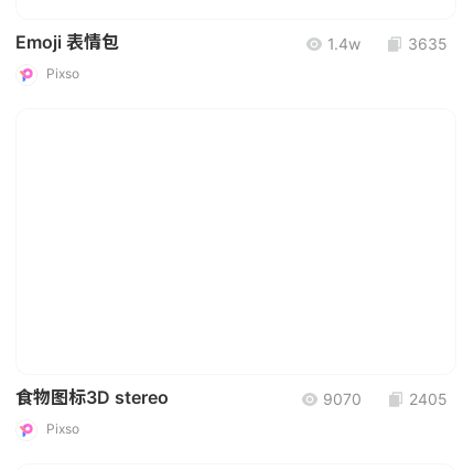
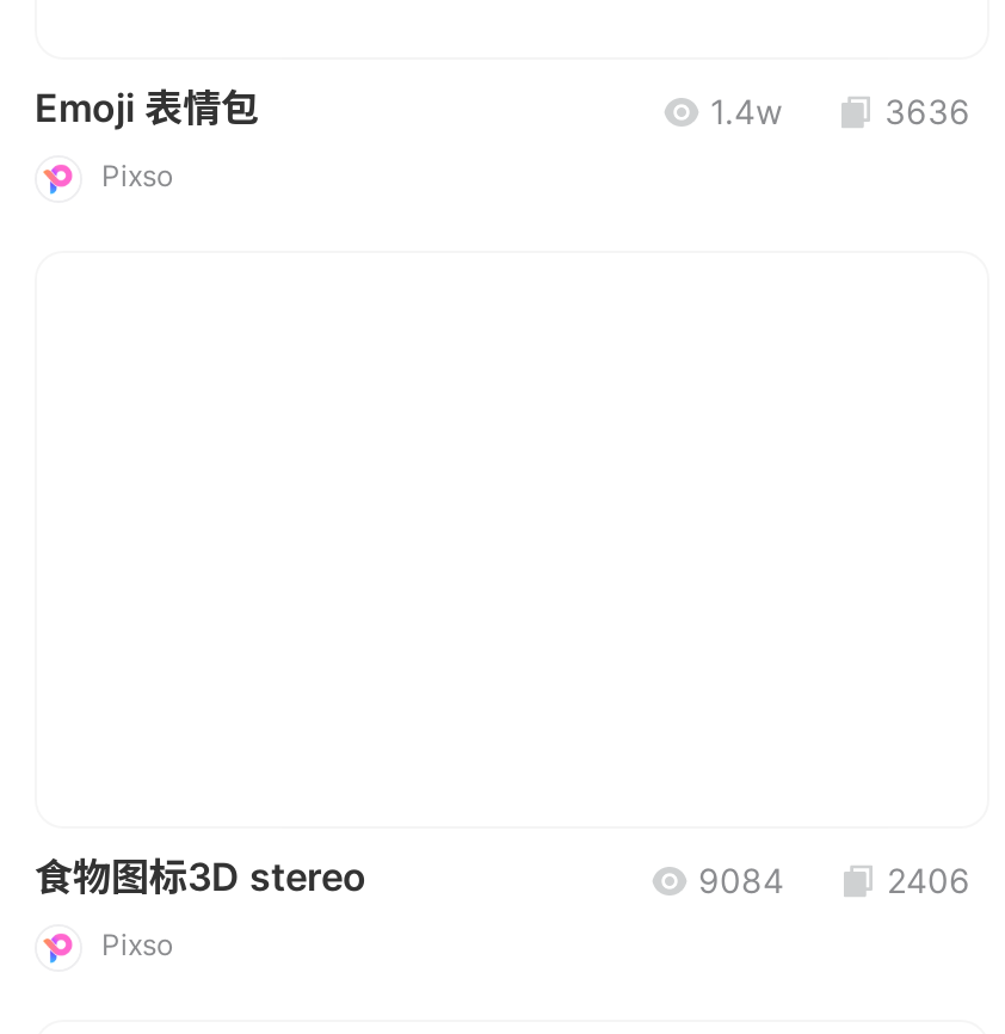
[408,34,448,53] 3635 -> [884,91,970,132] 3636
[323,390,362,408] 9070 -> [698,860,784,901] 9084
[409,390,448,408] 2405 -> [887,860,970,901] 2406

